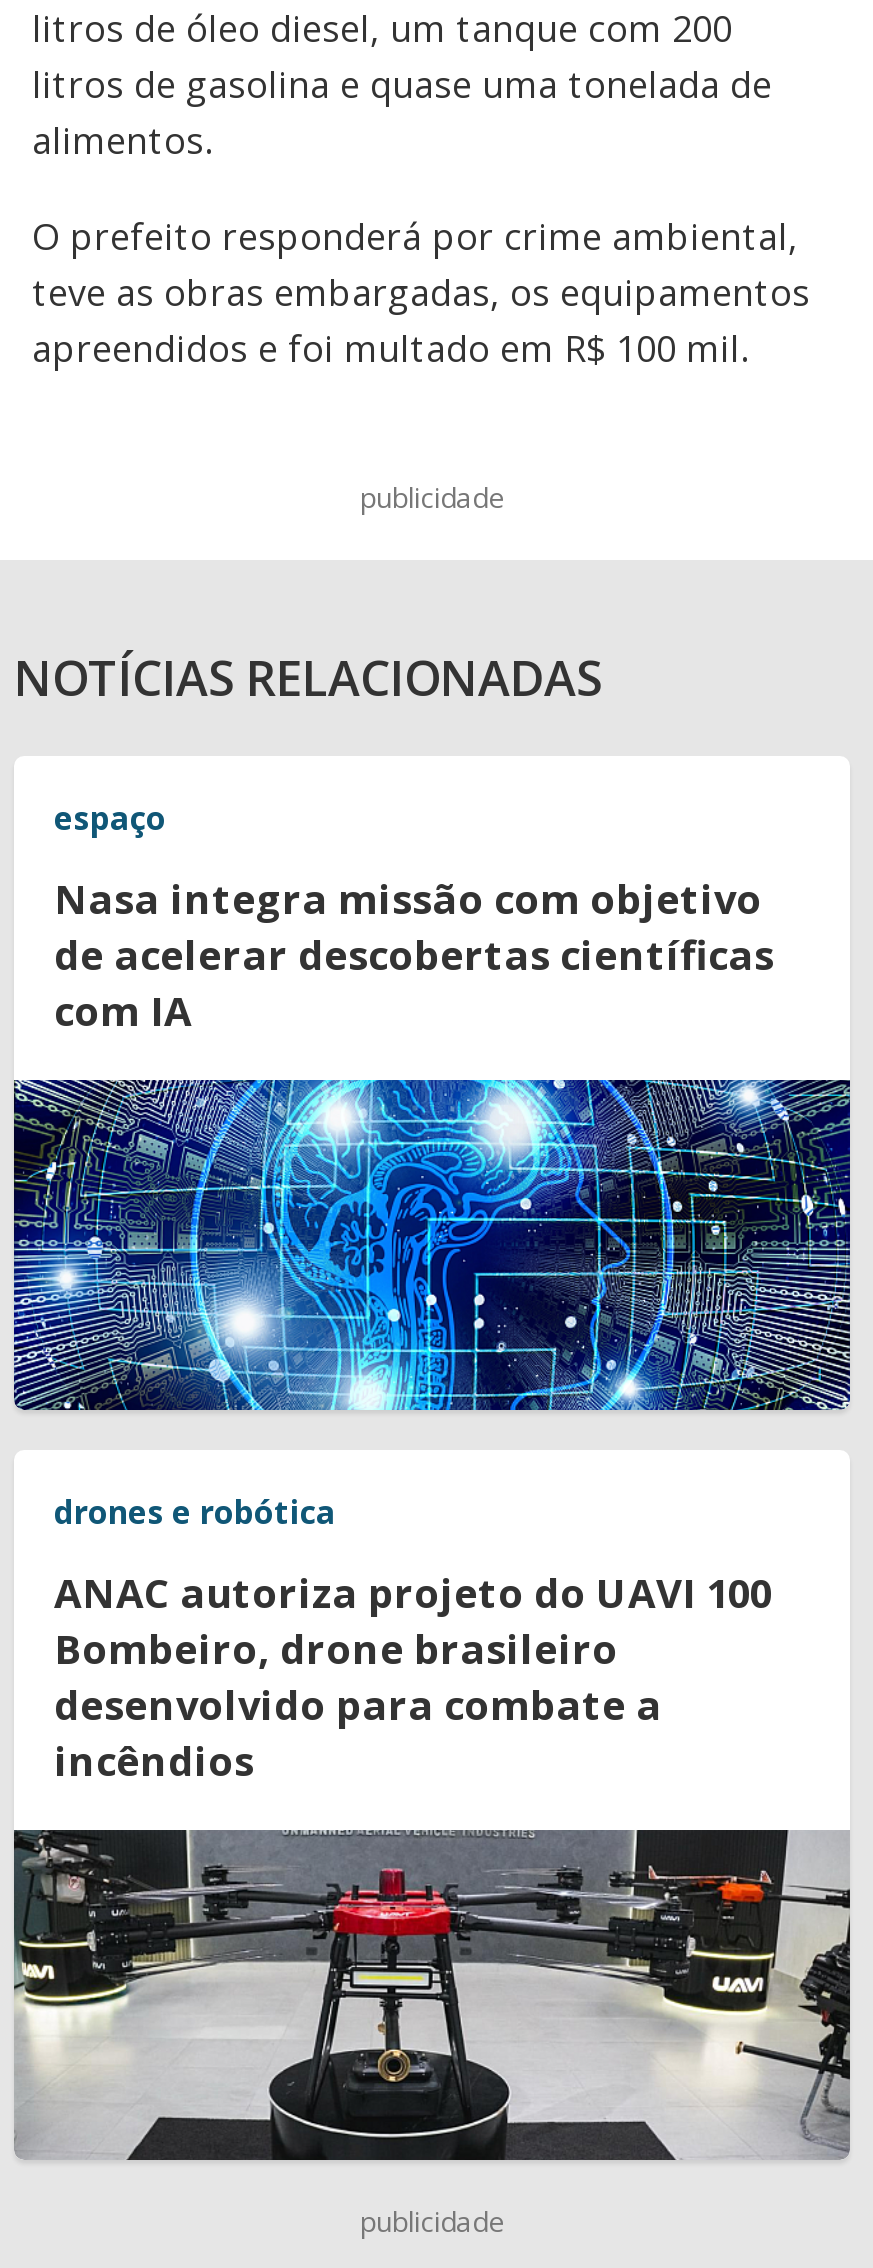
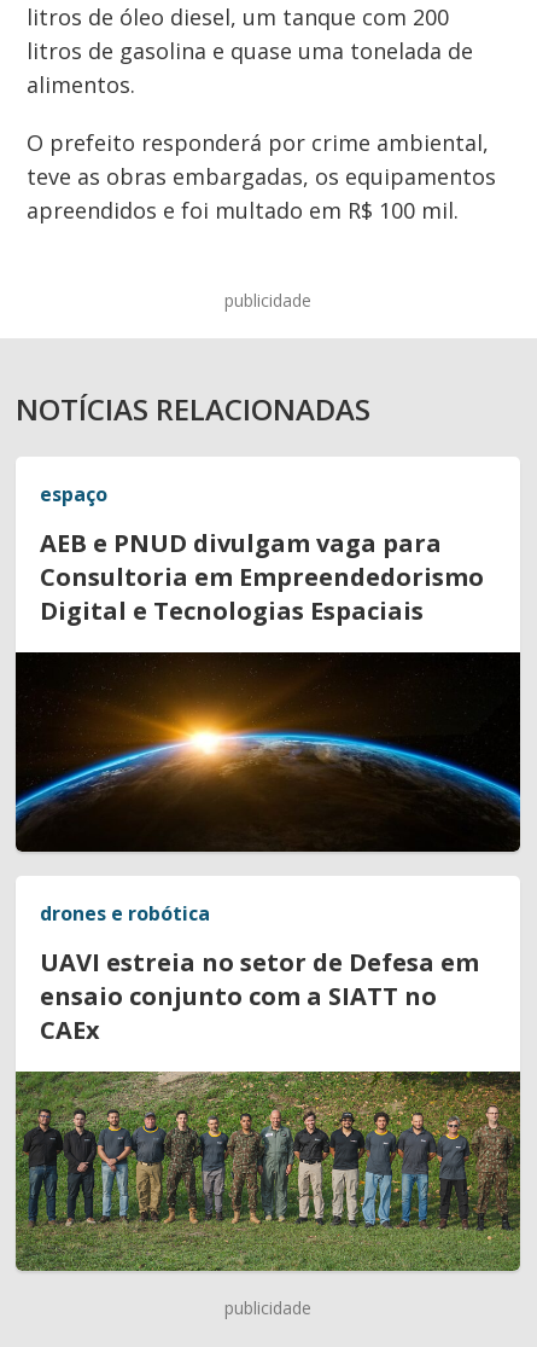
[54,872,774,1038] Nasa integra missão com objetivo | de acelerar descobertas científicas | com IA -> [40,527,484,627] AEB e PNUD divulgam vaga para | Consultoria em Empreendedorismo | Digital e Tecnologias Espaciais
[12,1078,852,1412] [image] -> [14,651,521,853] [image]
[54,1566,772,1788] ANAC autoriza projeto do UAVI 100 | Bombeiro, drone brasileiro | desenvolvido para combate a | incêndios -> [40,946,479,1046] UAVI estreia no setor de Defesa em | ensaio conjunto com a SIATT no | CAEx
[14,1830,850,2162] [image] -> [16,1072,521,1272] [image]

